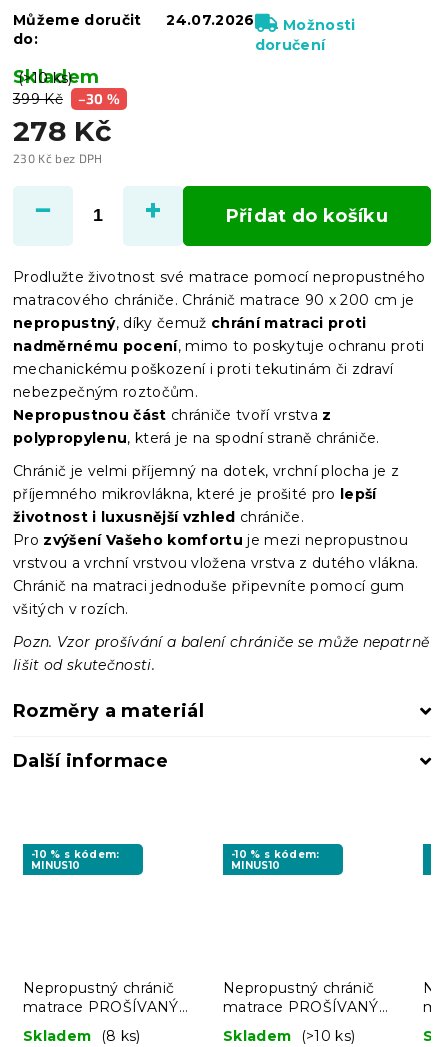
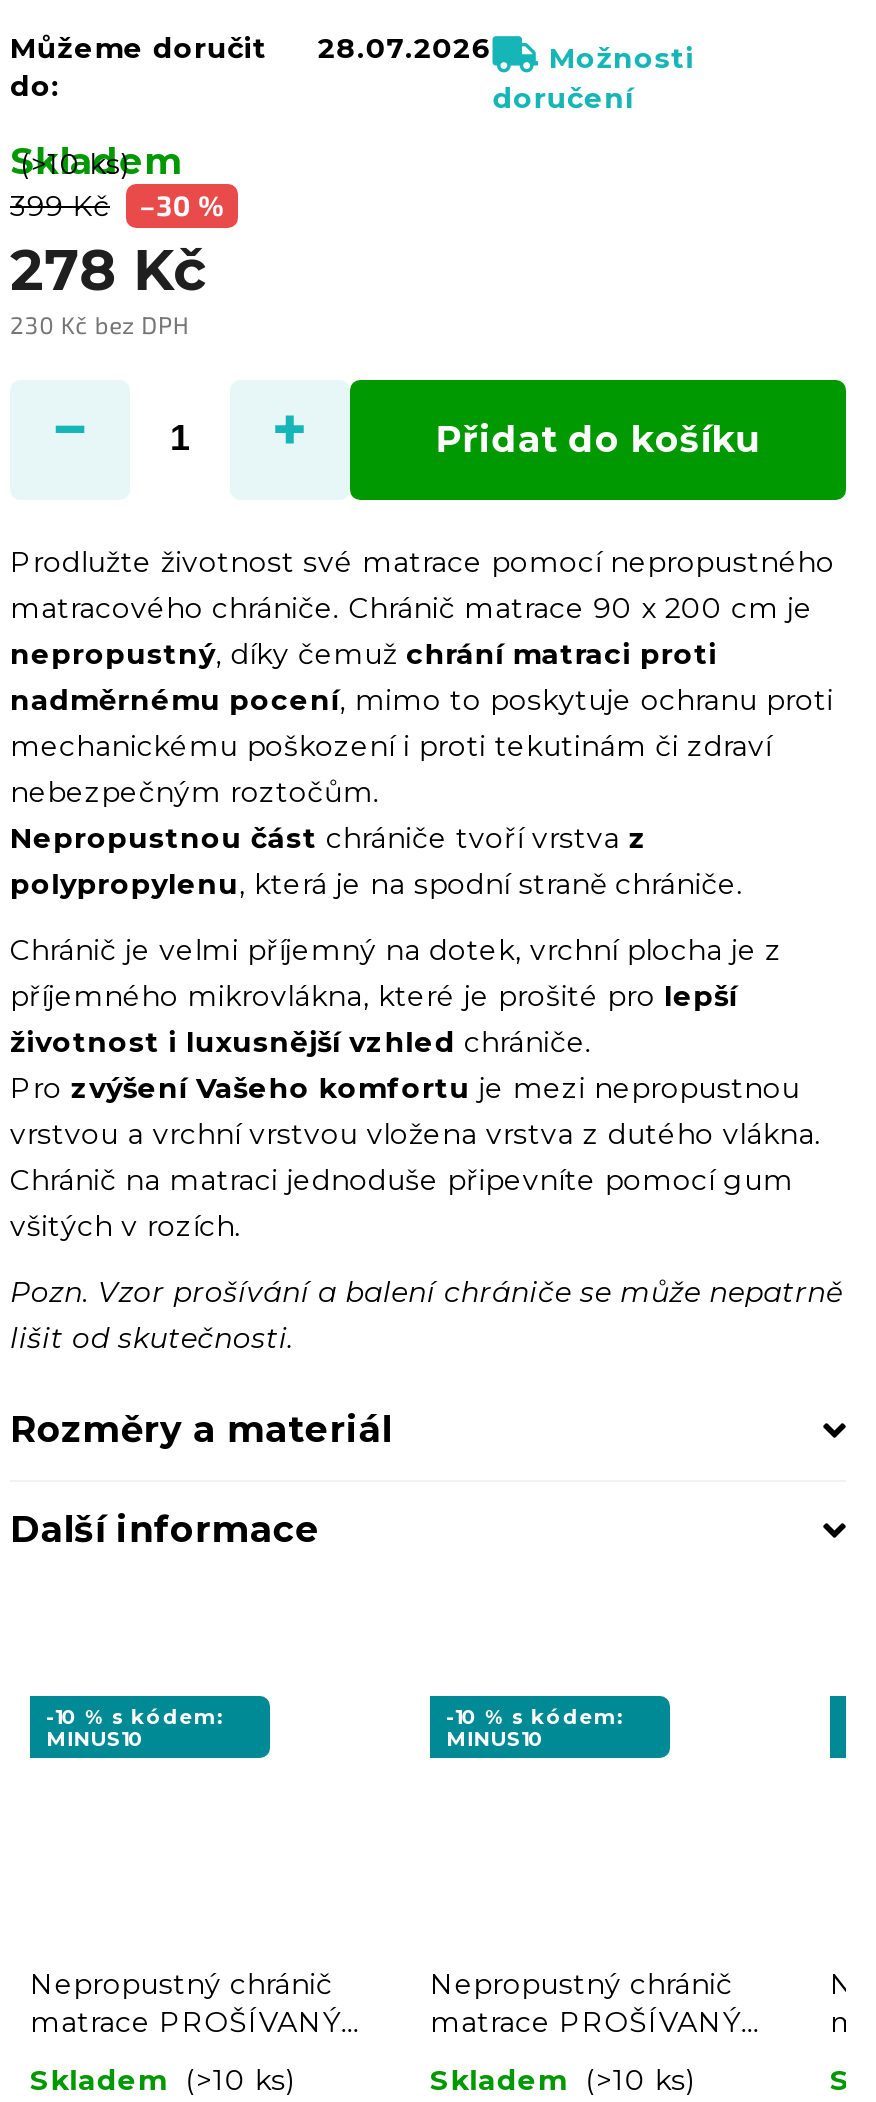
[13,11,356,34] Můžeme doručit 24.07.2026 Možnosti -> [10,30,694,76] Můžeme doručit 28.07.2026 Možnosti
[23,1027,141,1045] Skladem (8 ks) -> [30,2062,295,2098] Skladem (>10 ks)

